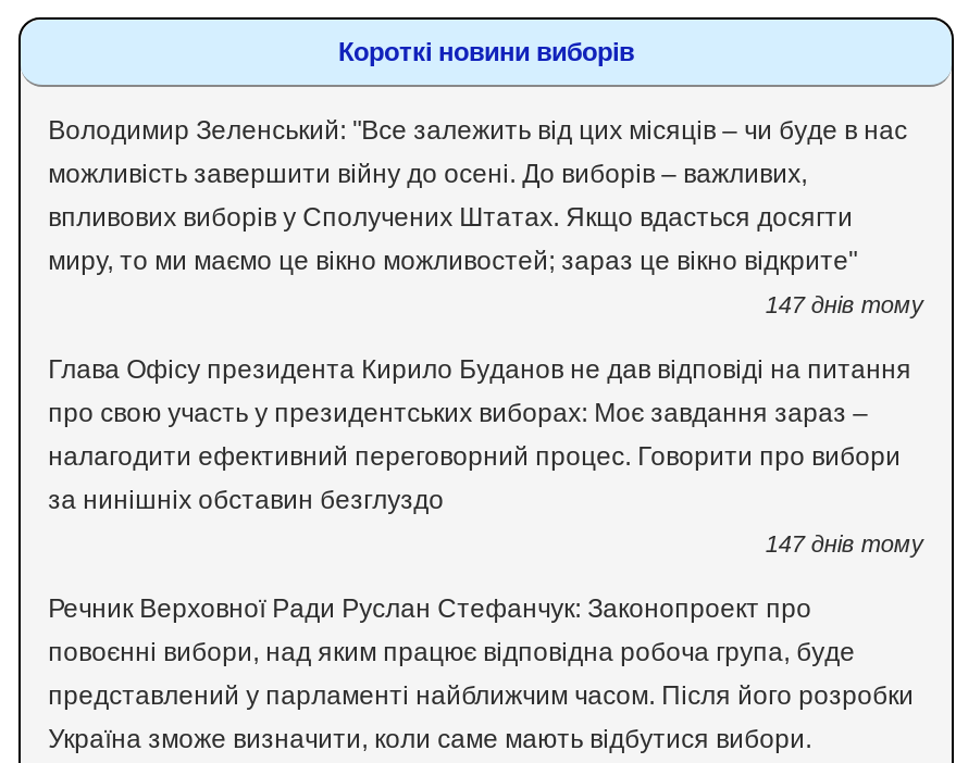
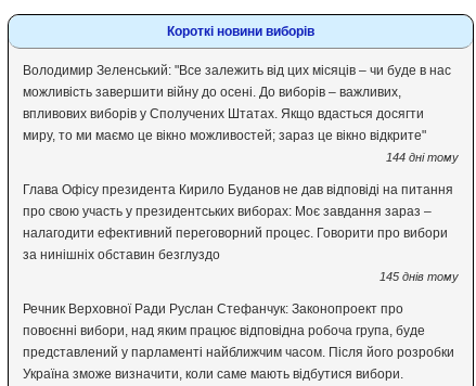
[765,291,924,317] 147 днів тому -> [386,151,459,164] 144 дні тому
[765,530,924,556] 147 днів тому -> [380,270,459,283] 145 днів тому

